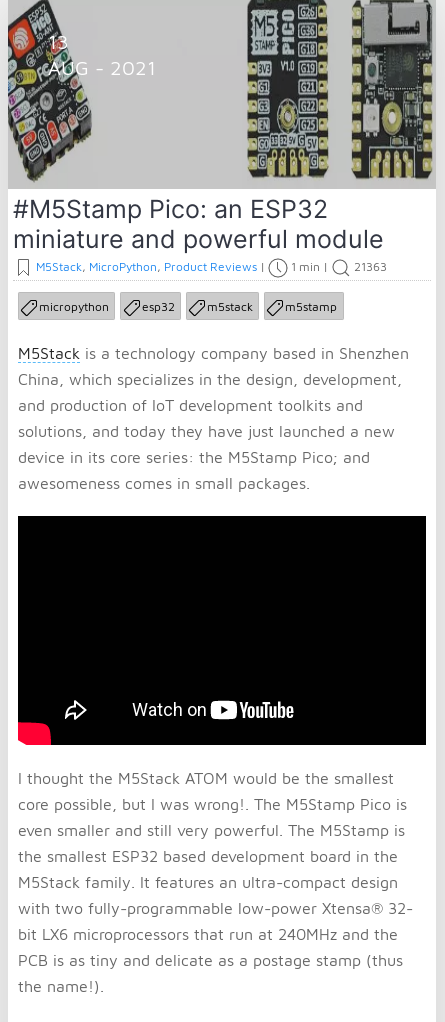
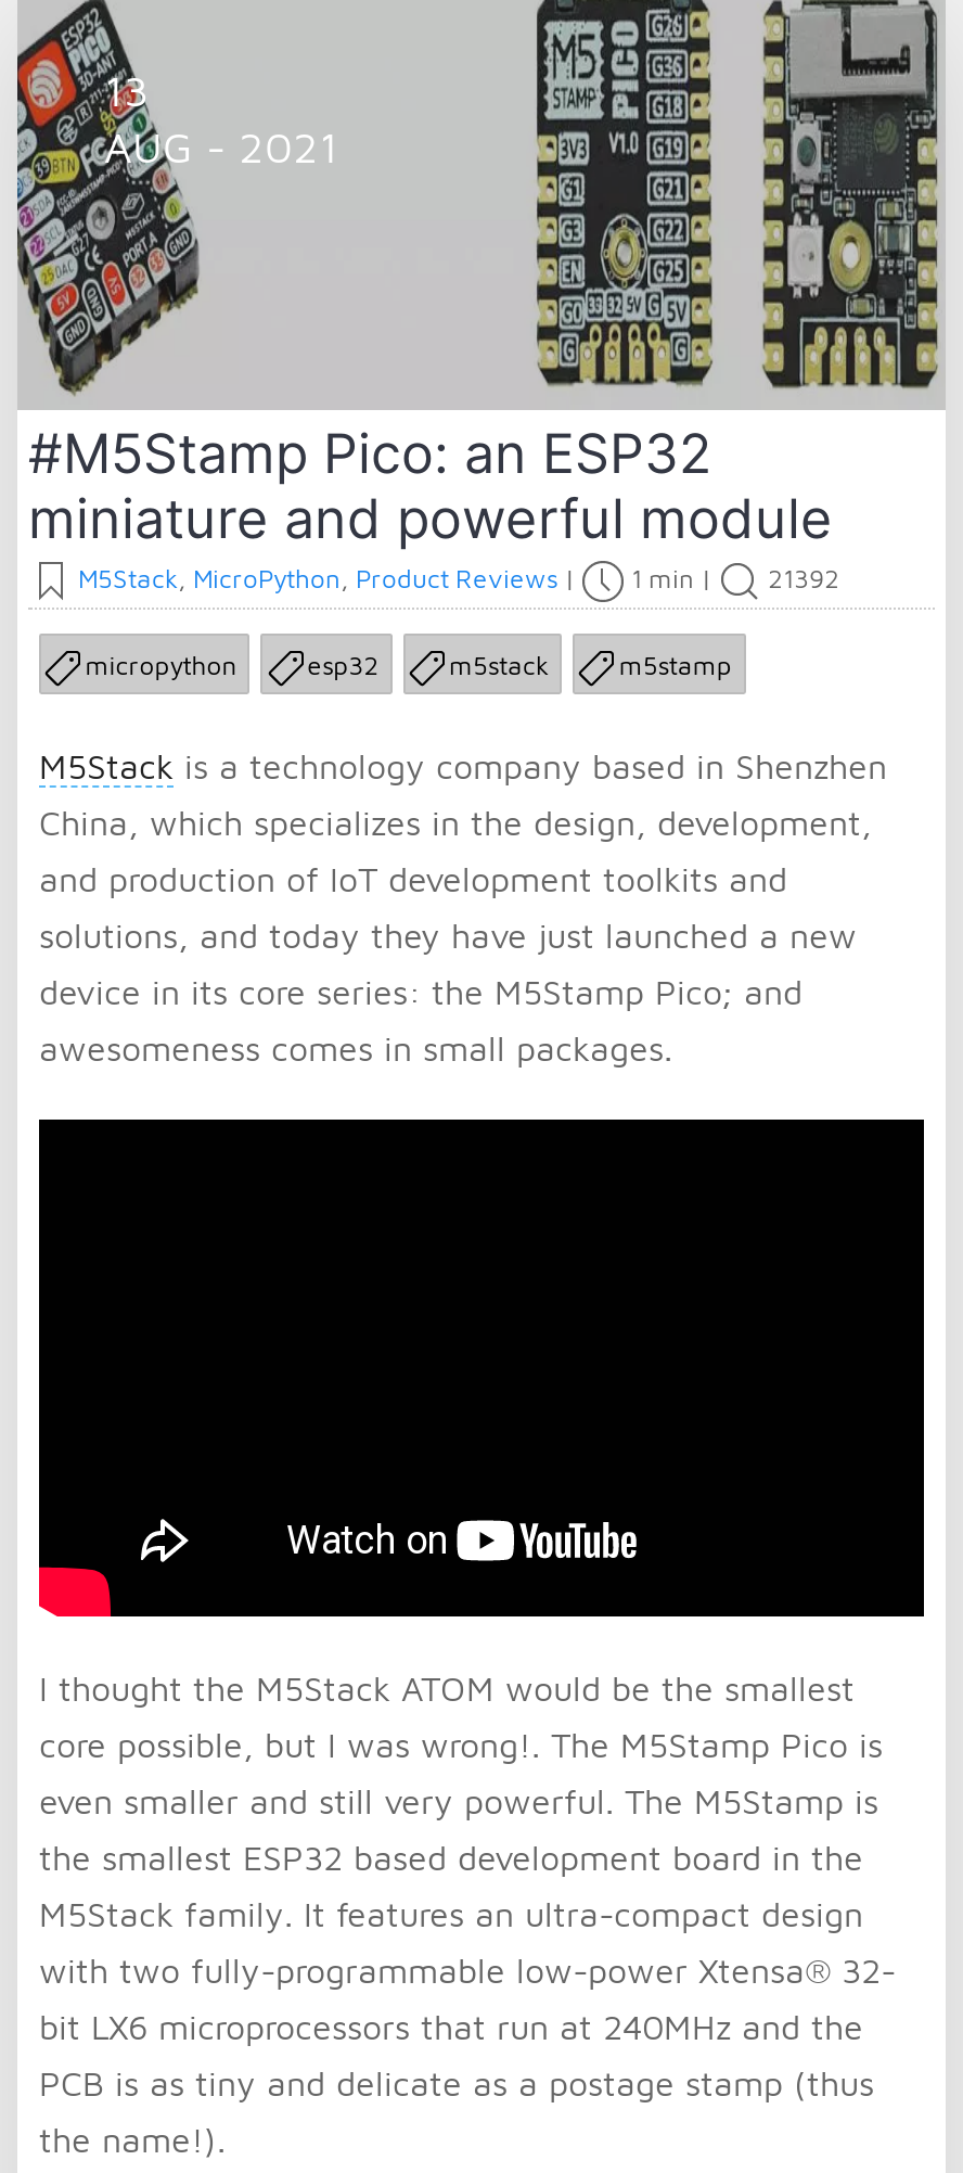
[351,259,387,274] 21363 -> [761,562,839,595] 21392

